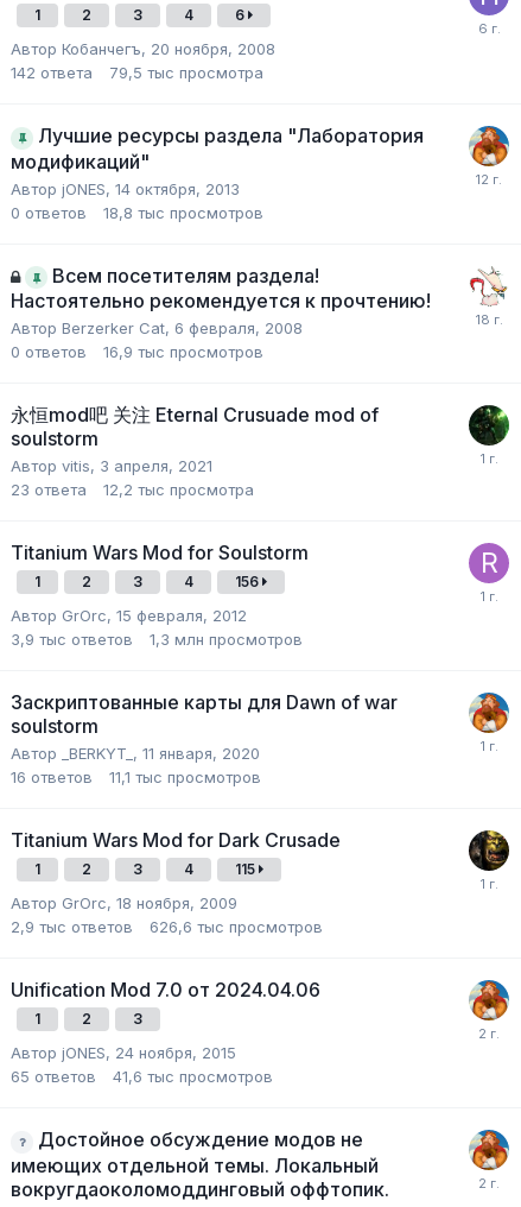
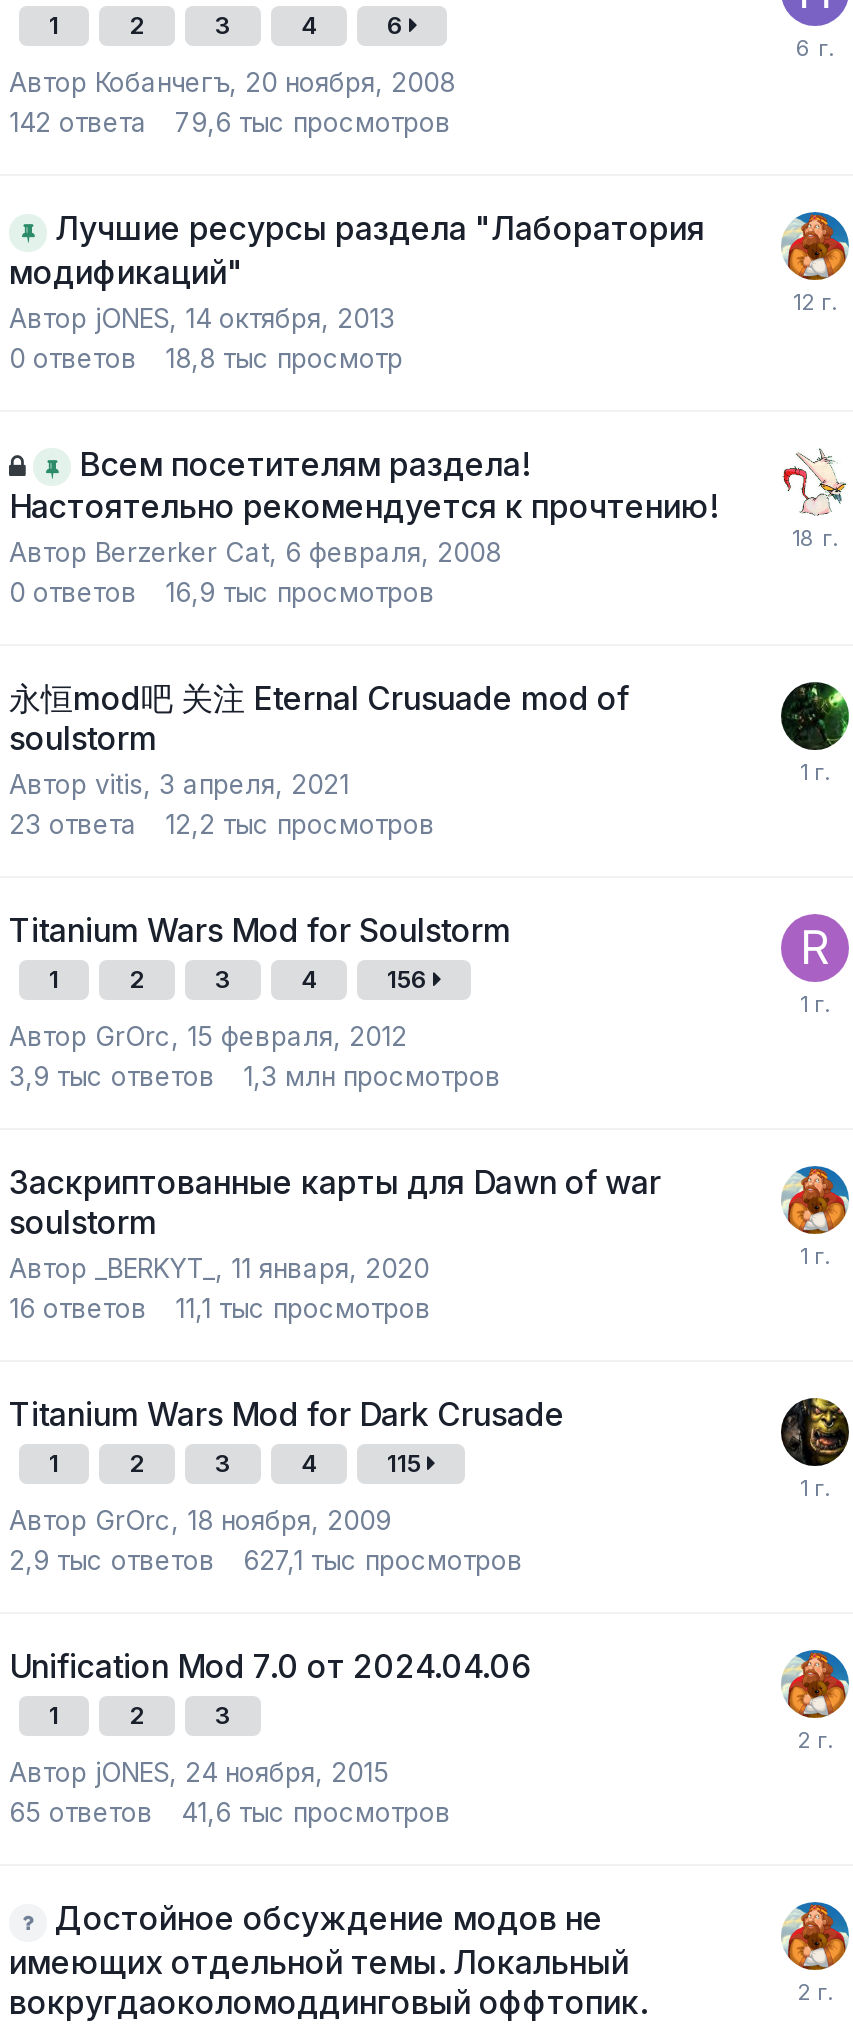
[109,63,263,82] 79,5 тыс просмотра -> [175,107,451,139] 79,6 тыс просмотров
[103,203,263,222] 18,8 тыс просмотров -> [165,342,403,374] 18,8 тыс просмотр
[103,480,254,499] 12,2 тыс просмотра -> [165,809,435,841] 12,2 тыс просмотров
[150,918,323,937] 626,6 тыс просмотров -> [243,1545,523,1577] 627,1 тыс просмотров

